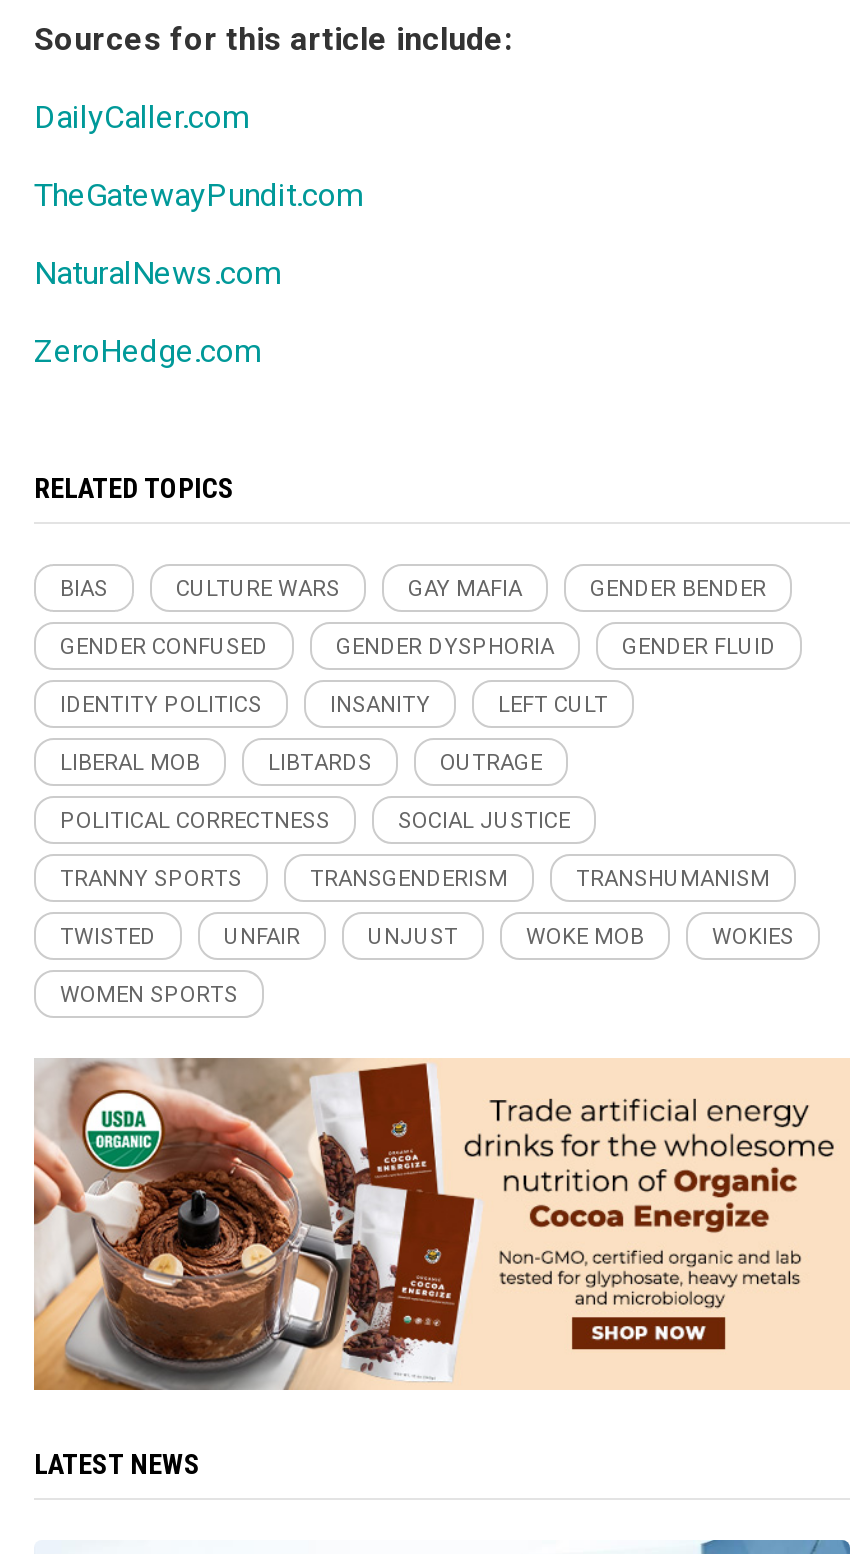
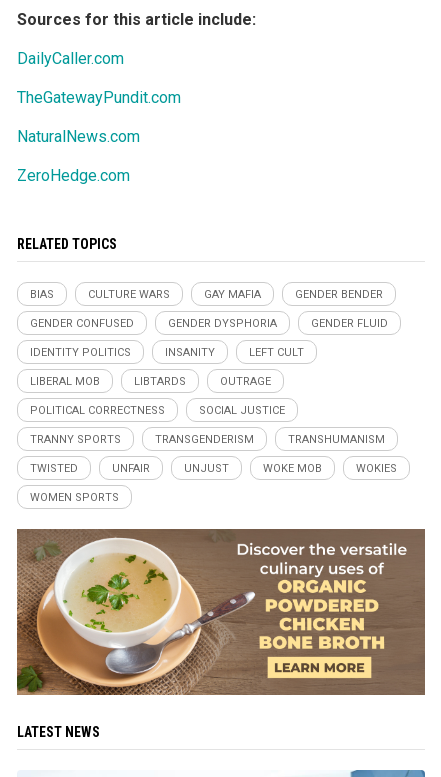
[32,1058,850,1390] [image] -> [16,528,426,696] [image]

